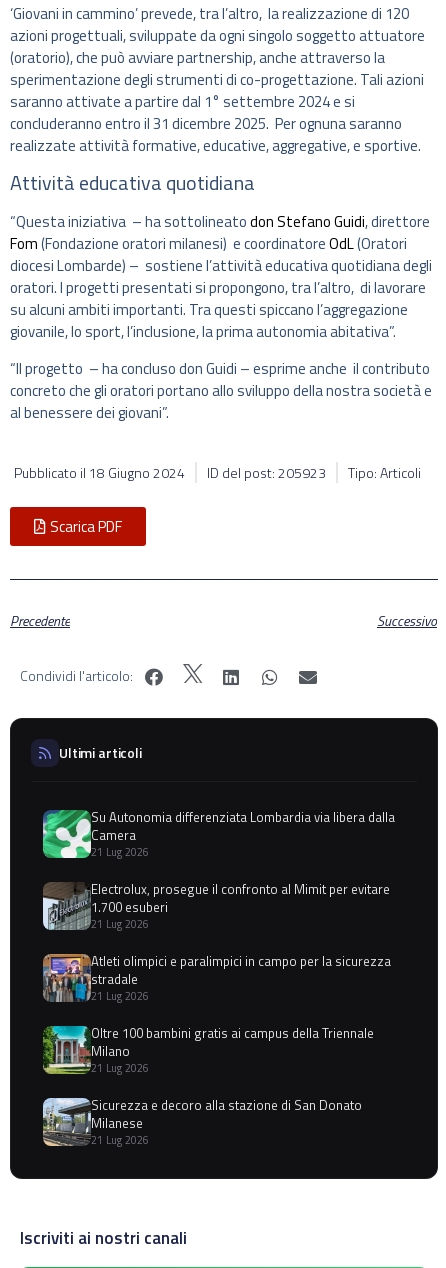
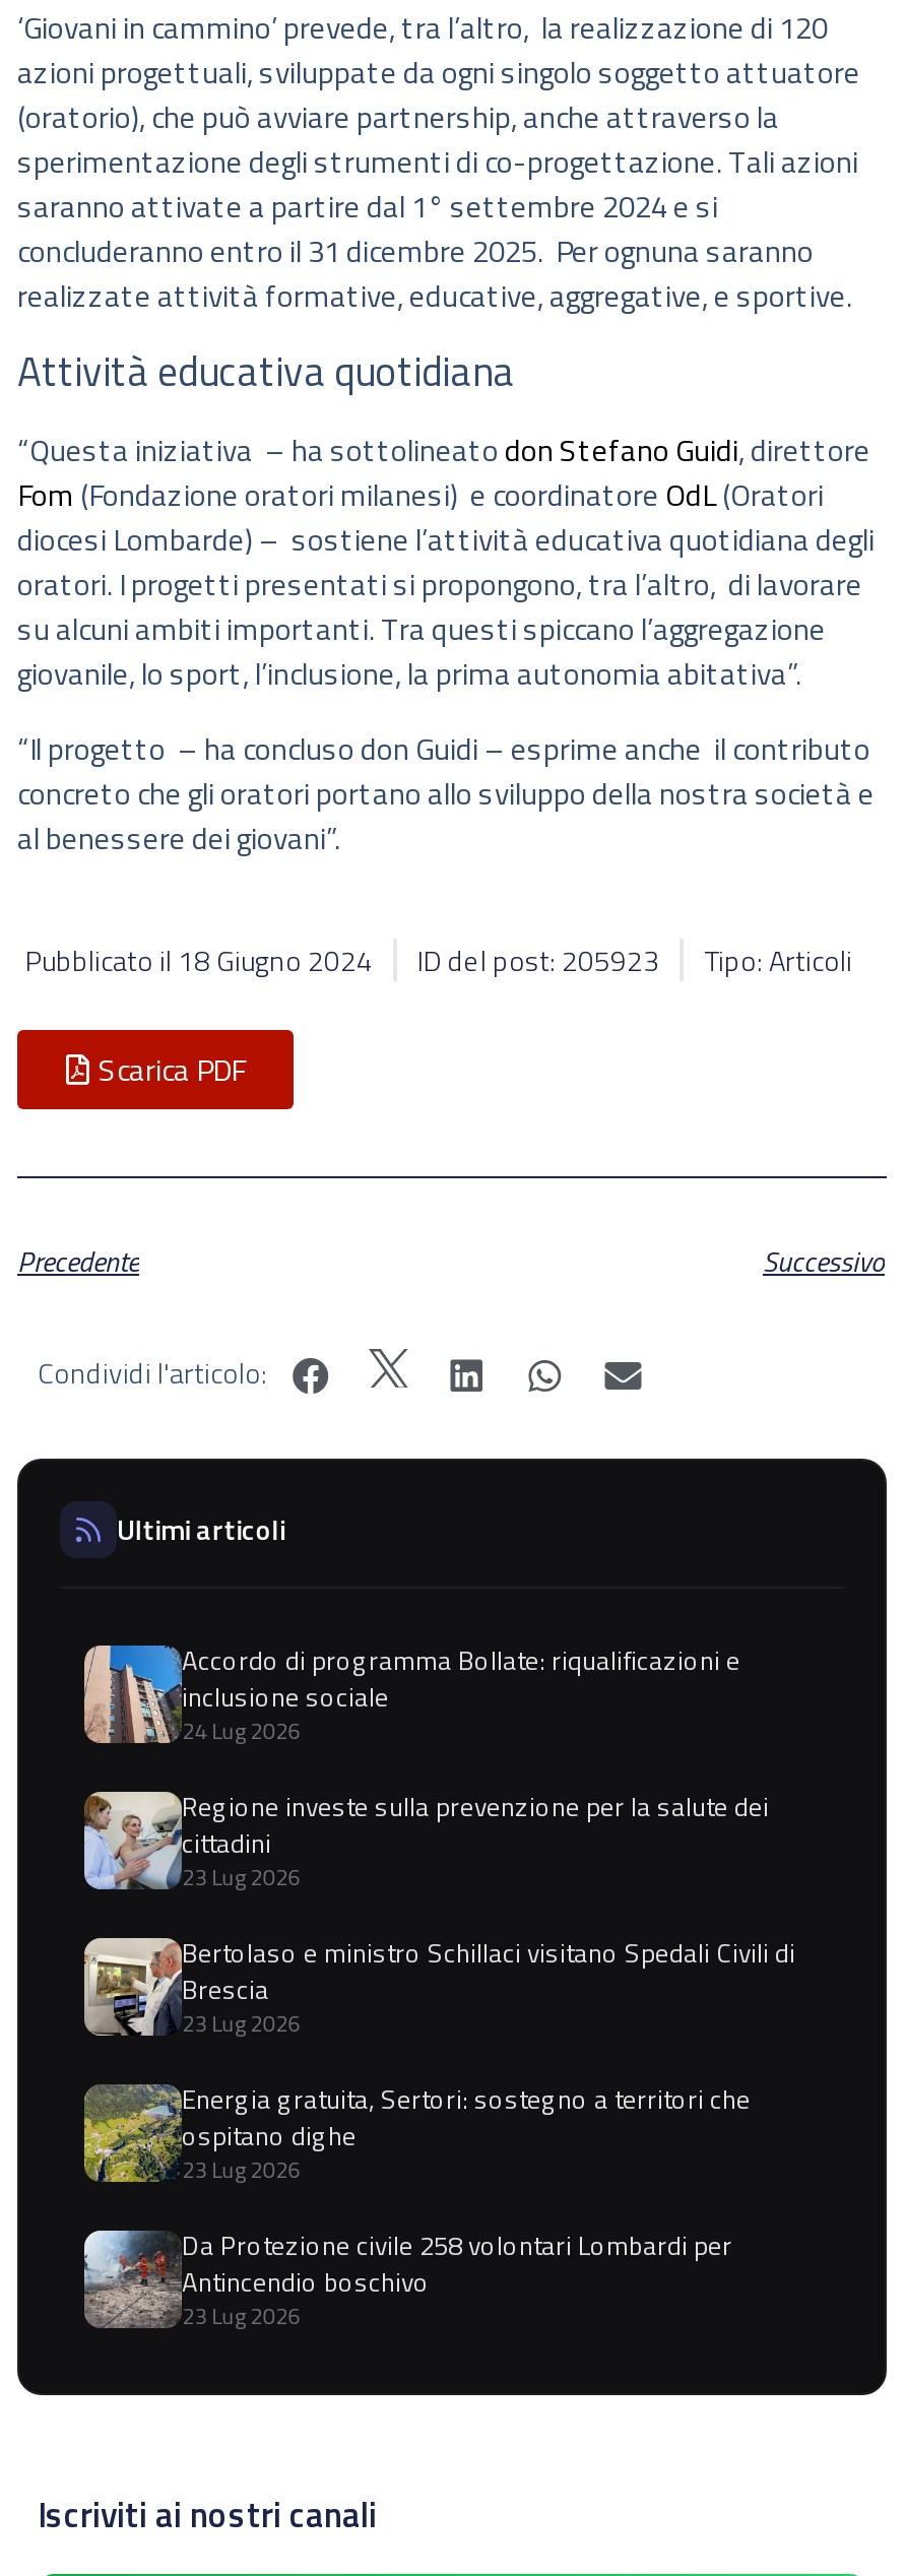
[42,807,395,860] [image] | Su Autonomia differenziata Lombardia via libera dalla | Camera | 21 Lug 2026 -> [82,1640,740,1748] [image] | Accordo di programma Bollate: riqualificazioni e | inclusione sociale | 24 Lug 2026
[45,879,390,932] [image] | Electrolux, prosegue il confronto al Mimit per evitare | 1.700 esuberi | 21 Lug 2026 -> [86,1787,769,1894] [image] | Regione investe sulla prevenzione per la salute dei | cittadini | 23 Lug 2026
[42,951,391,1004] [image] | Atleti olimpici e paralimpici in campo per la sicurezza | stradale | 21 Lug 2026 -> [82,1933,795,2040] [image] | Bertolaso e ministro Schillaci visitano Spedali Civili di | Brescia | 23 Lug 2026
[43,1023,374,1076] [image] | Oltre 100 bambini gratis ai campus della Triennale | Milano | 21 Lug 2026 -> [82,2079,751,2187] [image] | Energia gratuita, Sertori: sostegno a territori che | ospitano dighe | 23 Lug 2026
[44,1095,362,1148] [image] | Sicurezza e decoro alla stazione di San Donato | Milanese | 21 Lug 2026 -> [84,2225,732,2333] [image] | Da Protezione civile 258 volontari Lombardi per | Antincendio boschivo | 23 Lug 2026

